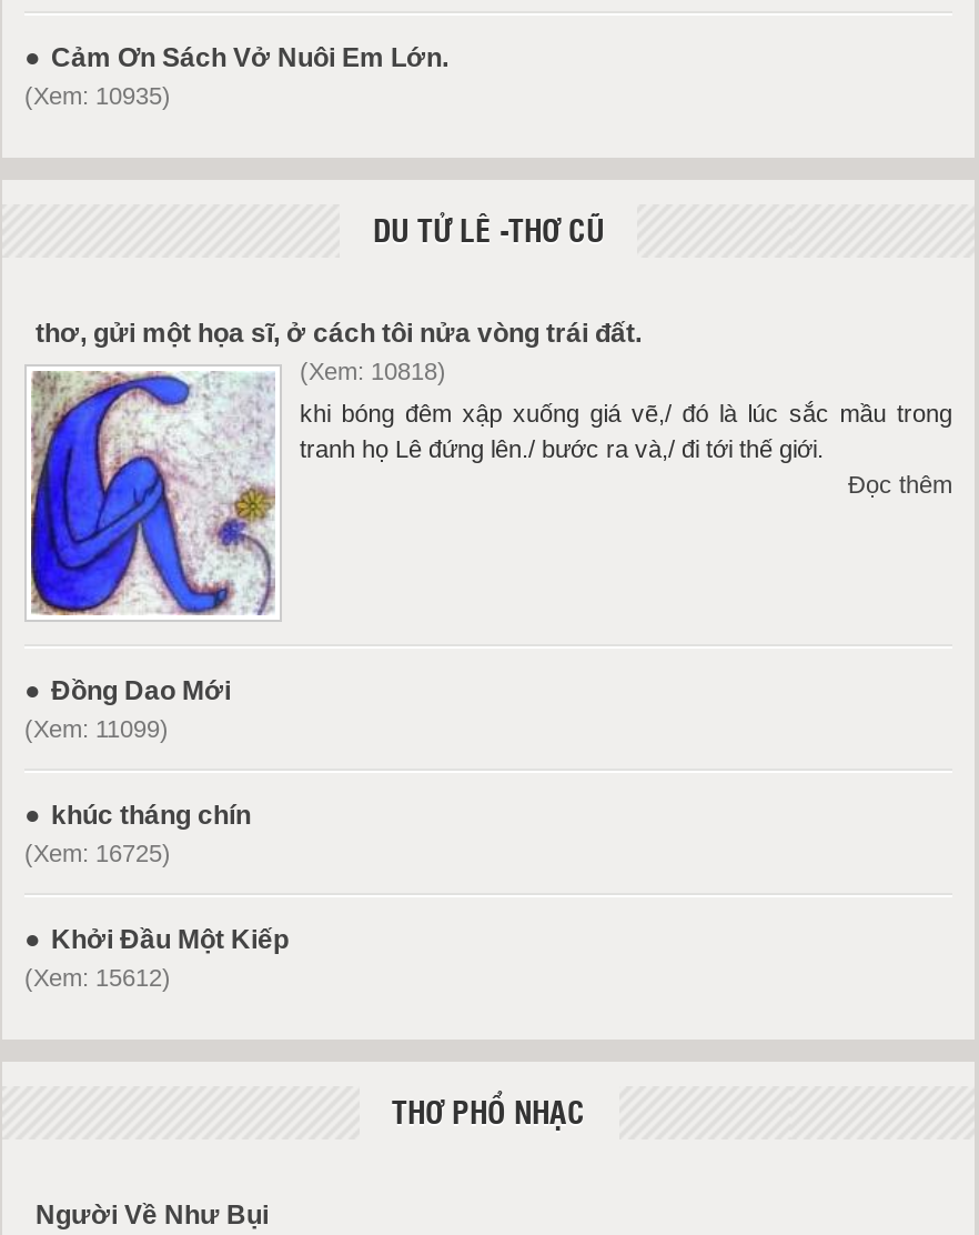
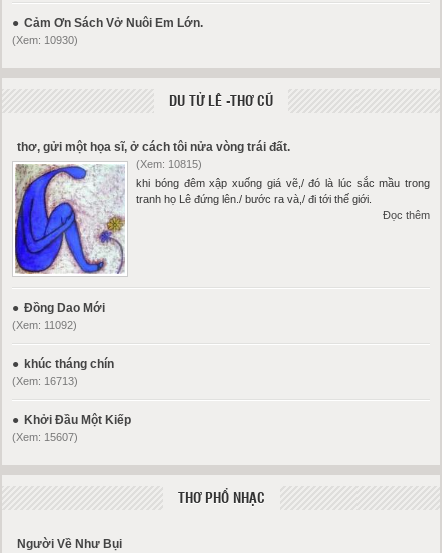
[24,82,171,109] (Xem: 10935) -> [12,34,78,46] (Xem: 10930)
[300,357,446,384] (Xem: 10818) -> [136,158,202,170] (Xem: 10815)
[24,715,169,742] (Xem: 11099) -> [12,319,77,331] (Xem: 11092)
[24,839,171,866] (Xem: 16725) -> [12,375,78,387] (Xem: 16713)
[24,964,171,990] (Xem: 15612) -> [12,431,78,443] (Xem: 15607)

